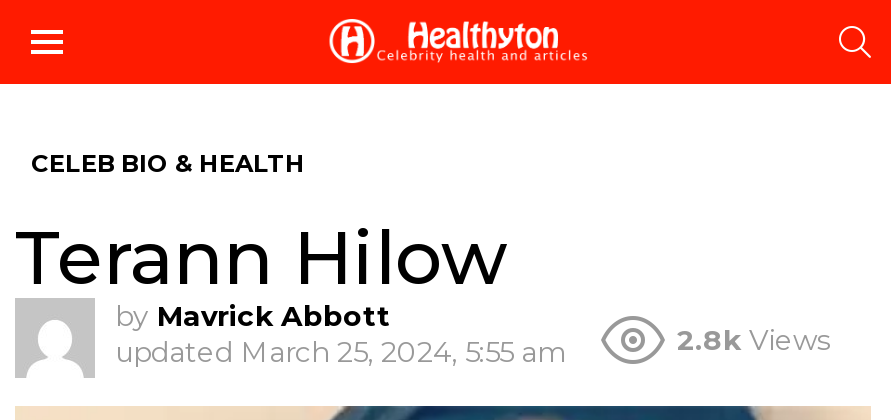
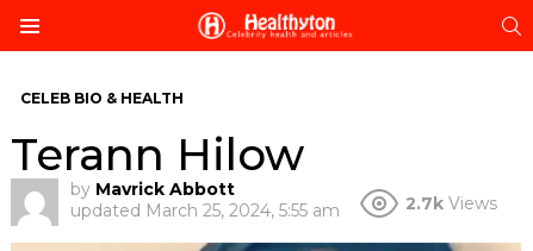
[677,321,831,357] 2.8k Views -> [405,192,497,214] 2.7k Views

